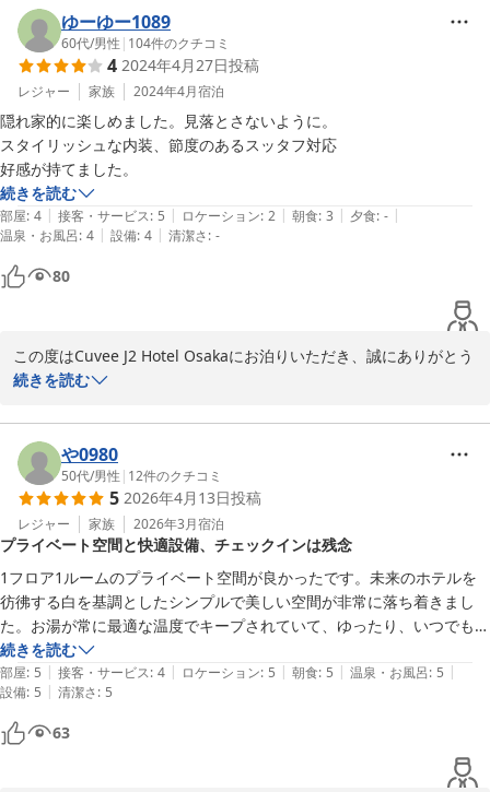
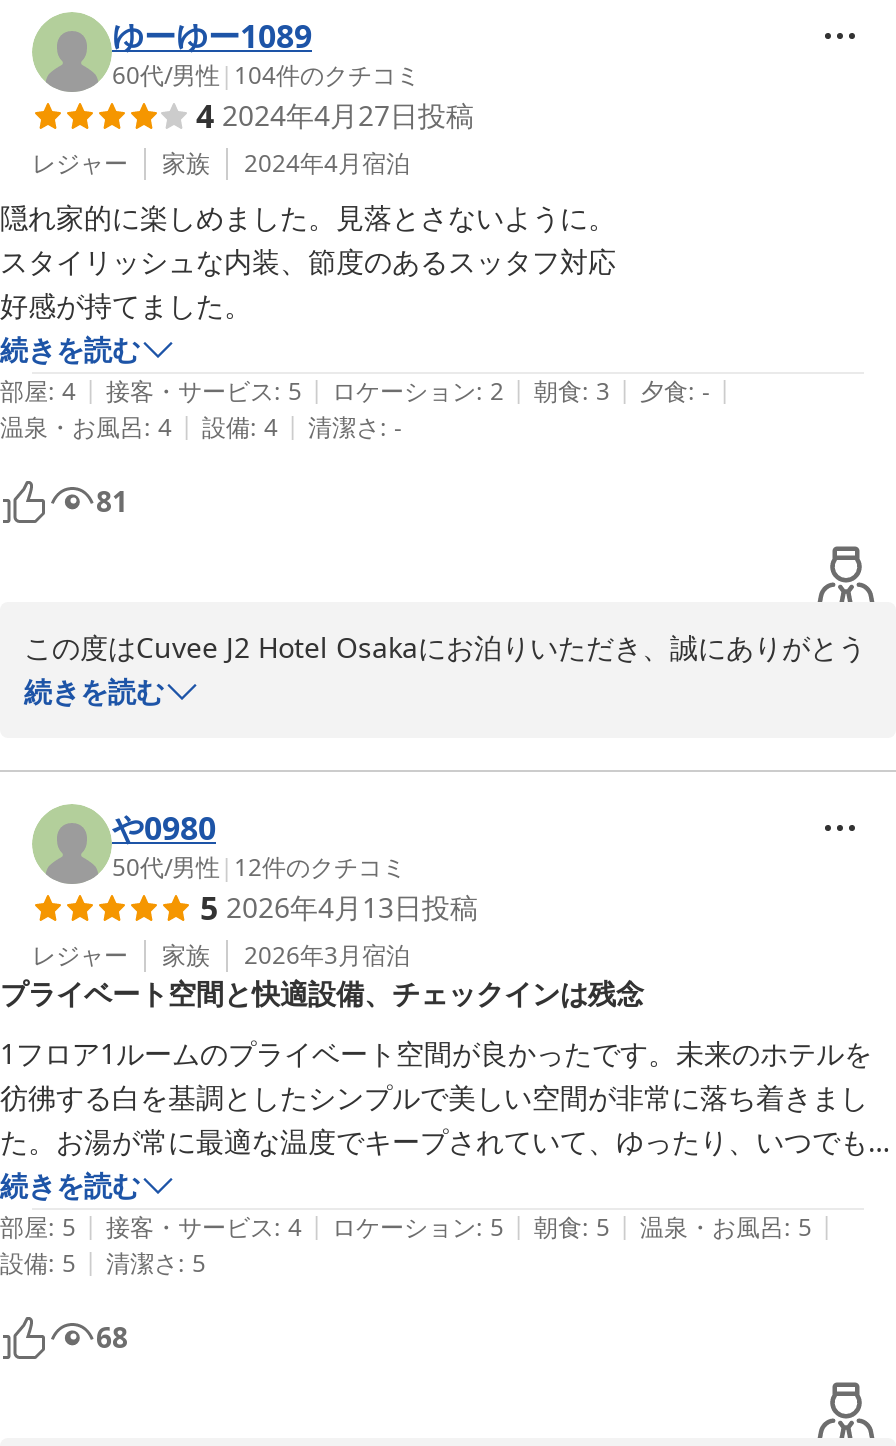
[52,265,70,286] 80 -> [96,482,128,520] 81
[52,722,70,743] 63 -> [96,1318,128,1356] 68

